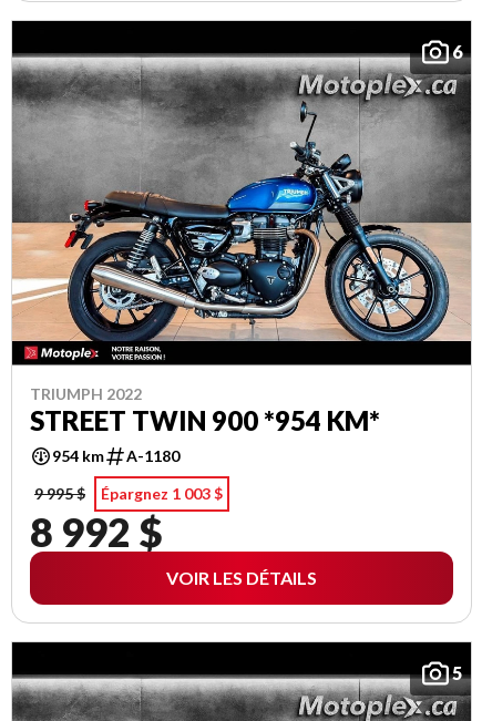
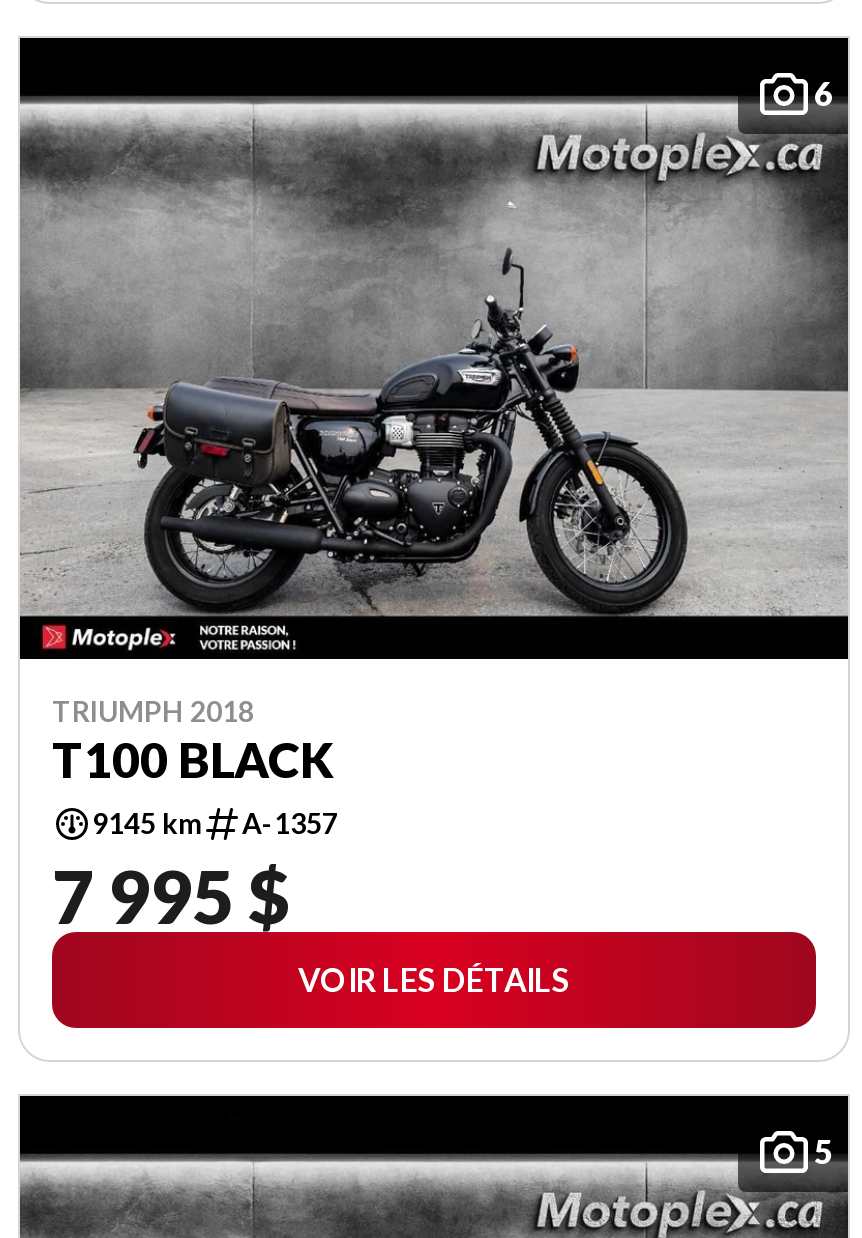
[12,102,469,555] [image] | TRIUMPH 2022 | STREET TWIN 900 *954 KM* | 954 km | A-1180 | 9 995 $ | Épargnez 1 003 $ | 8 992 $ -> [20,202,848,939] [image] | TRIUMPH 2018 | T100 BLACK | 9145 km | A-1357 | 7 995 $

